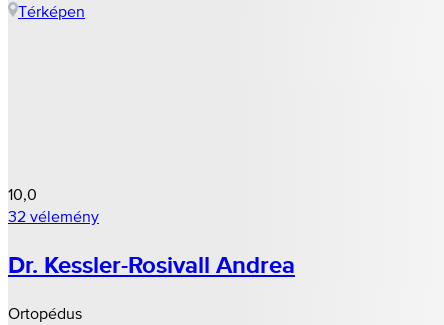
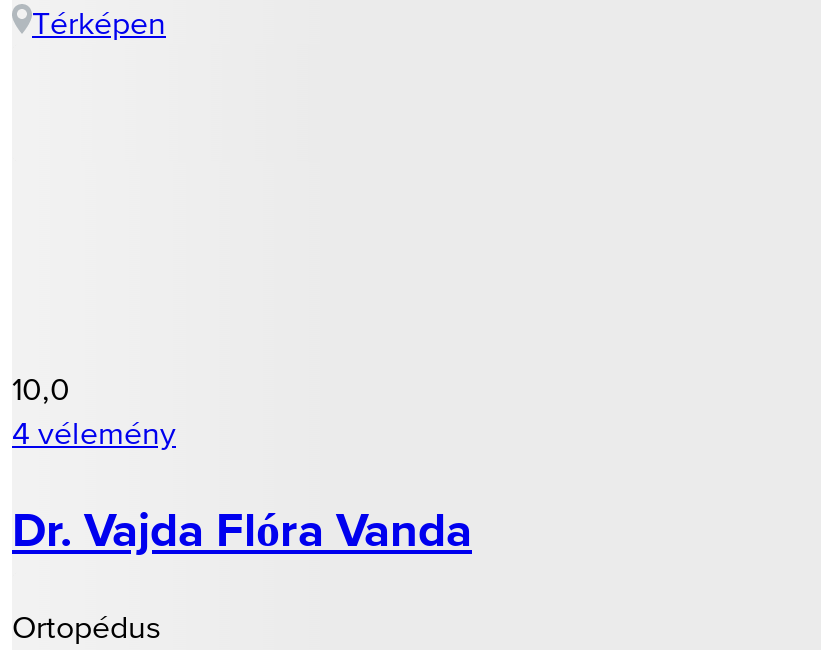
[8,207,99,225] 32 vélemény -> [12,415,176,451] 4 vélemény
[8,247,295,282] Dr. Kessler-Rosivall Andrea -> [12,495,472,565] Dr. Vajda Flóra Vanda

